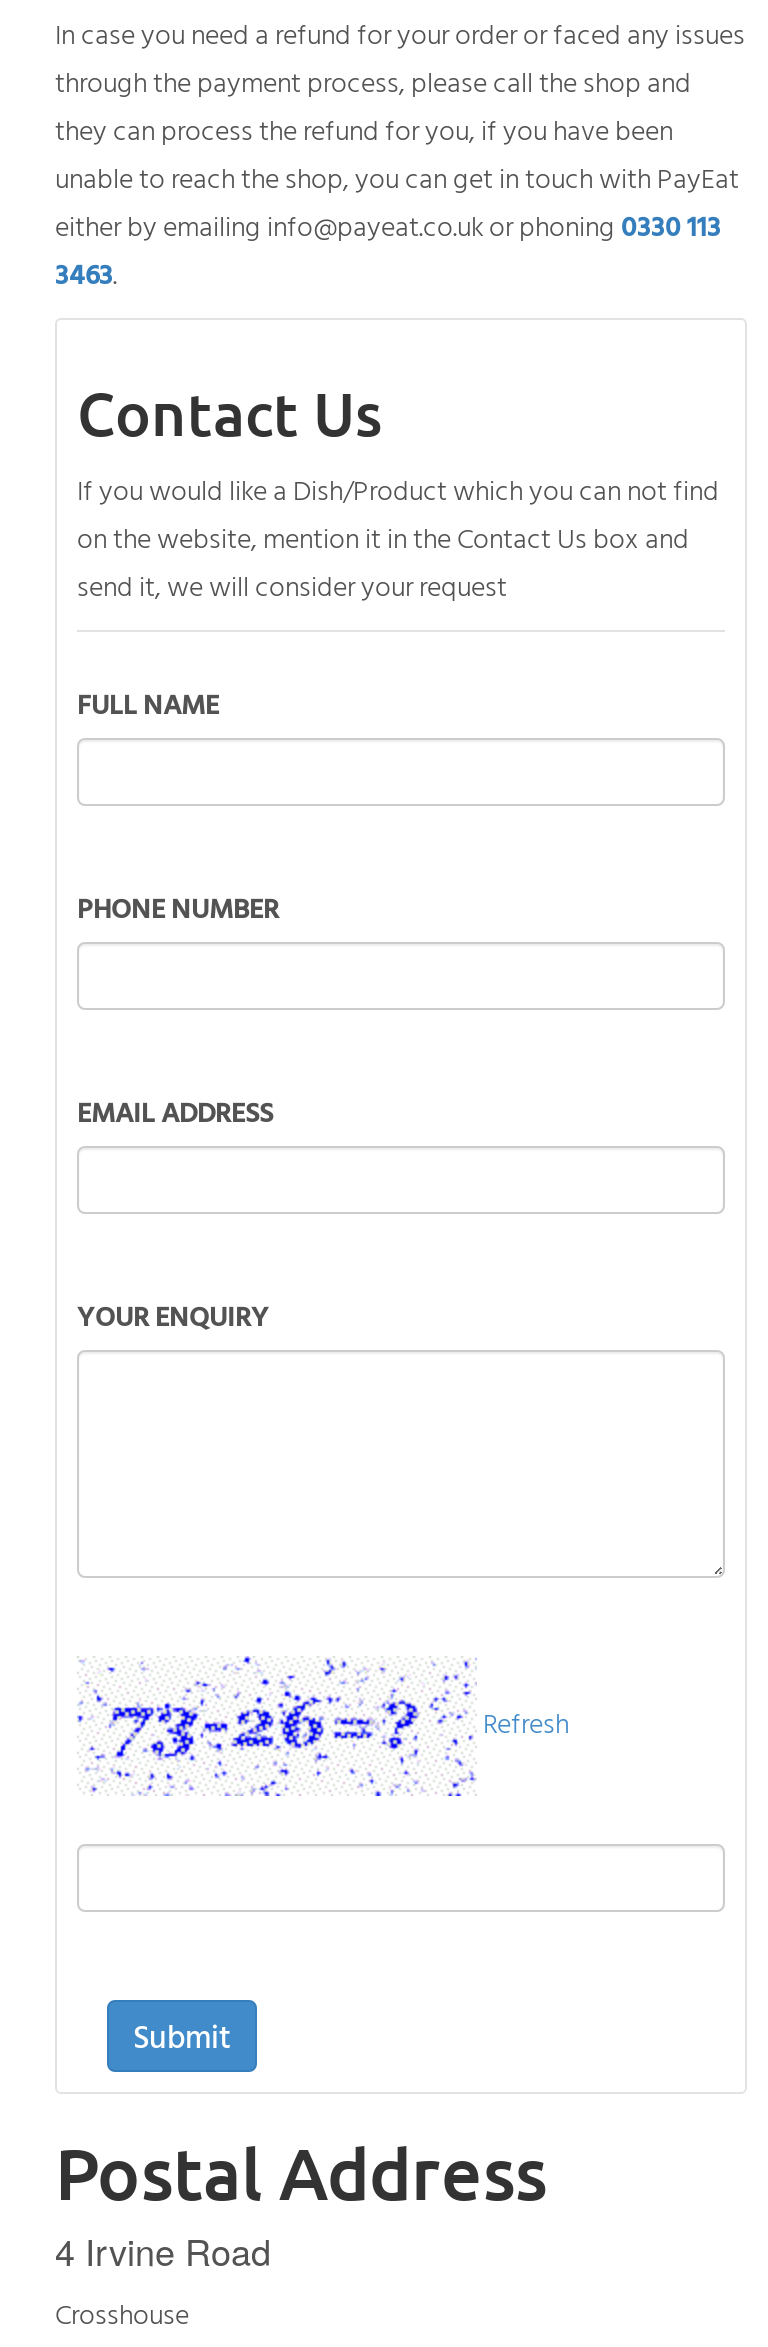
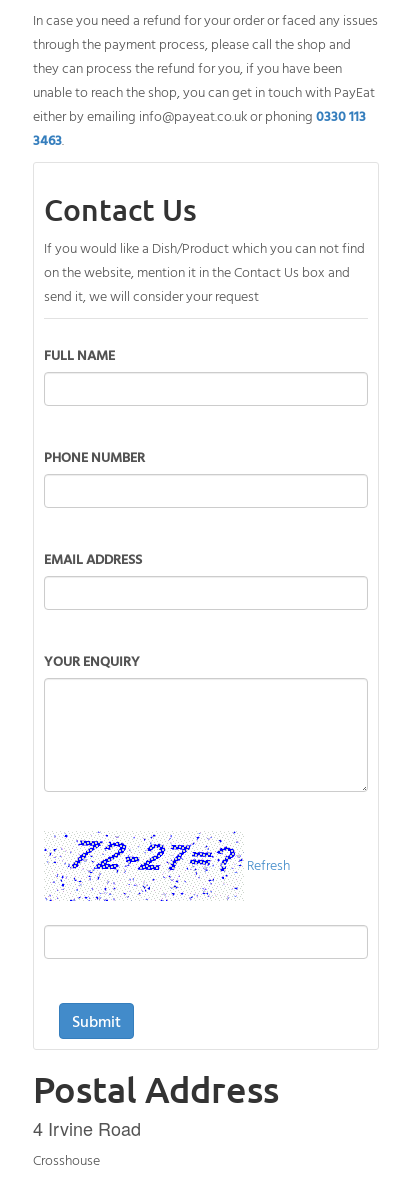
[77,1656,477,1798] [image] -> [43,831,244,902] [image]

